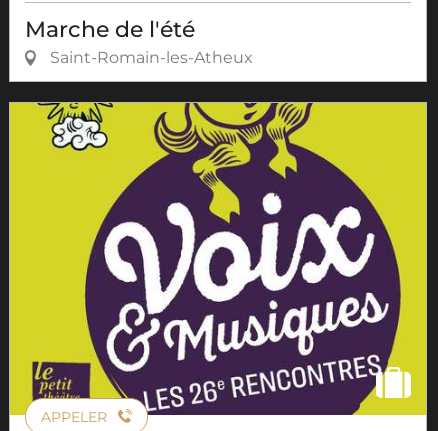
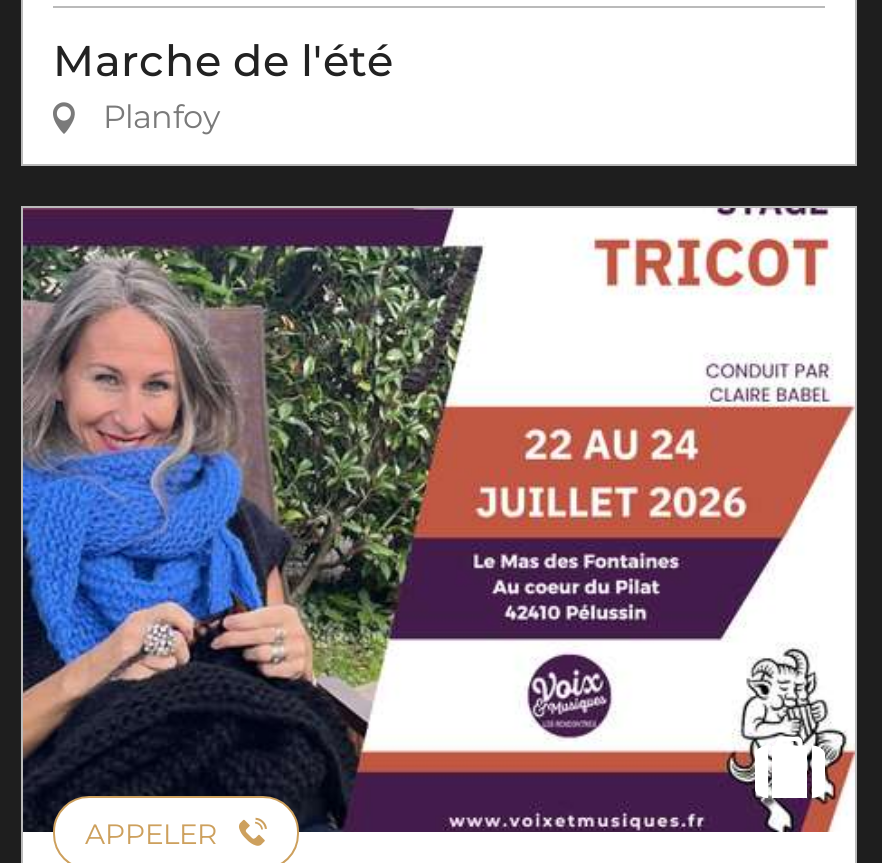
[46,48,253,67] Saint-Romain-les-Atheux -> [95,97,221,135] Planfoy
[9,102,427,416] [image] -> [21,205,857,835] [image]

